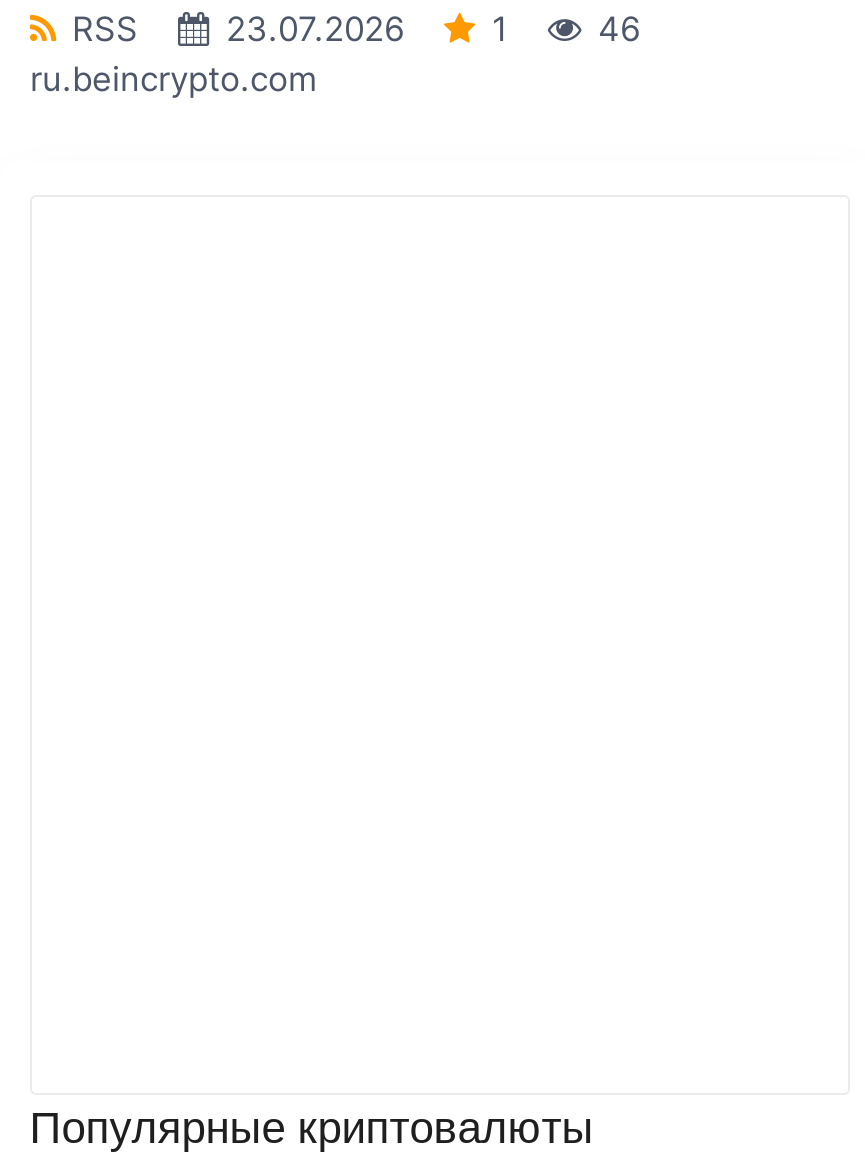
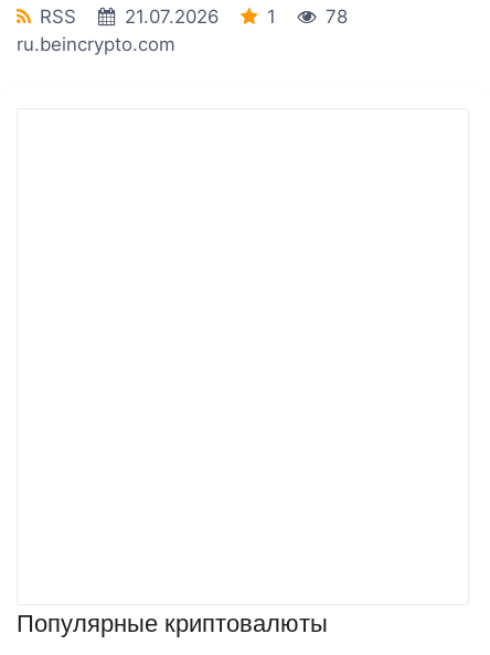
[216,10,404,50] 23.07.2026 -> [119,6,219,28] 21.07.2026
[588,10,640,50] 46 -> [320,6,348,28] 78

